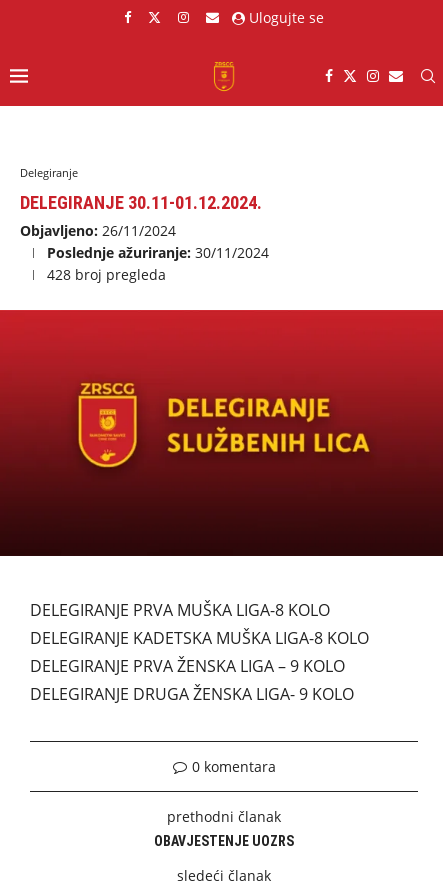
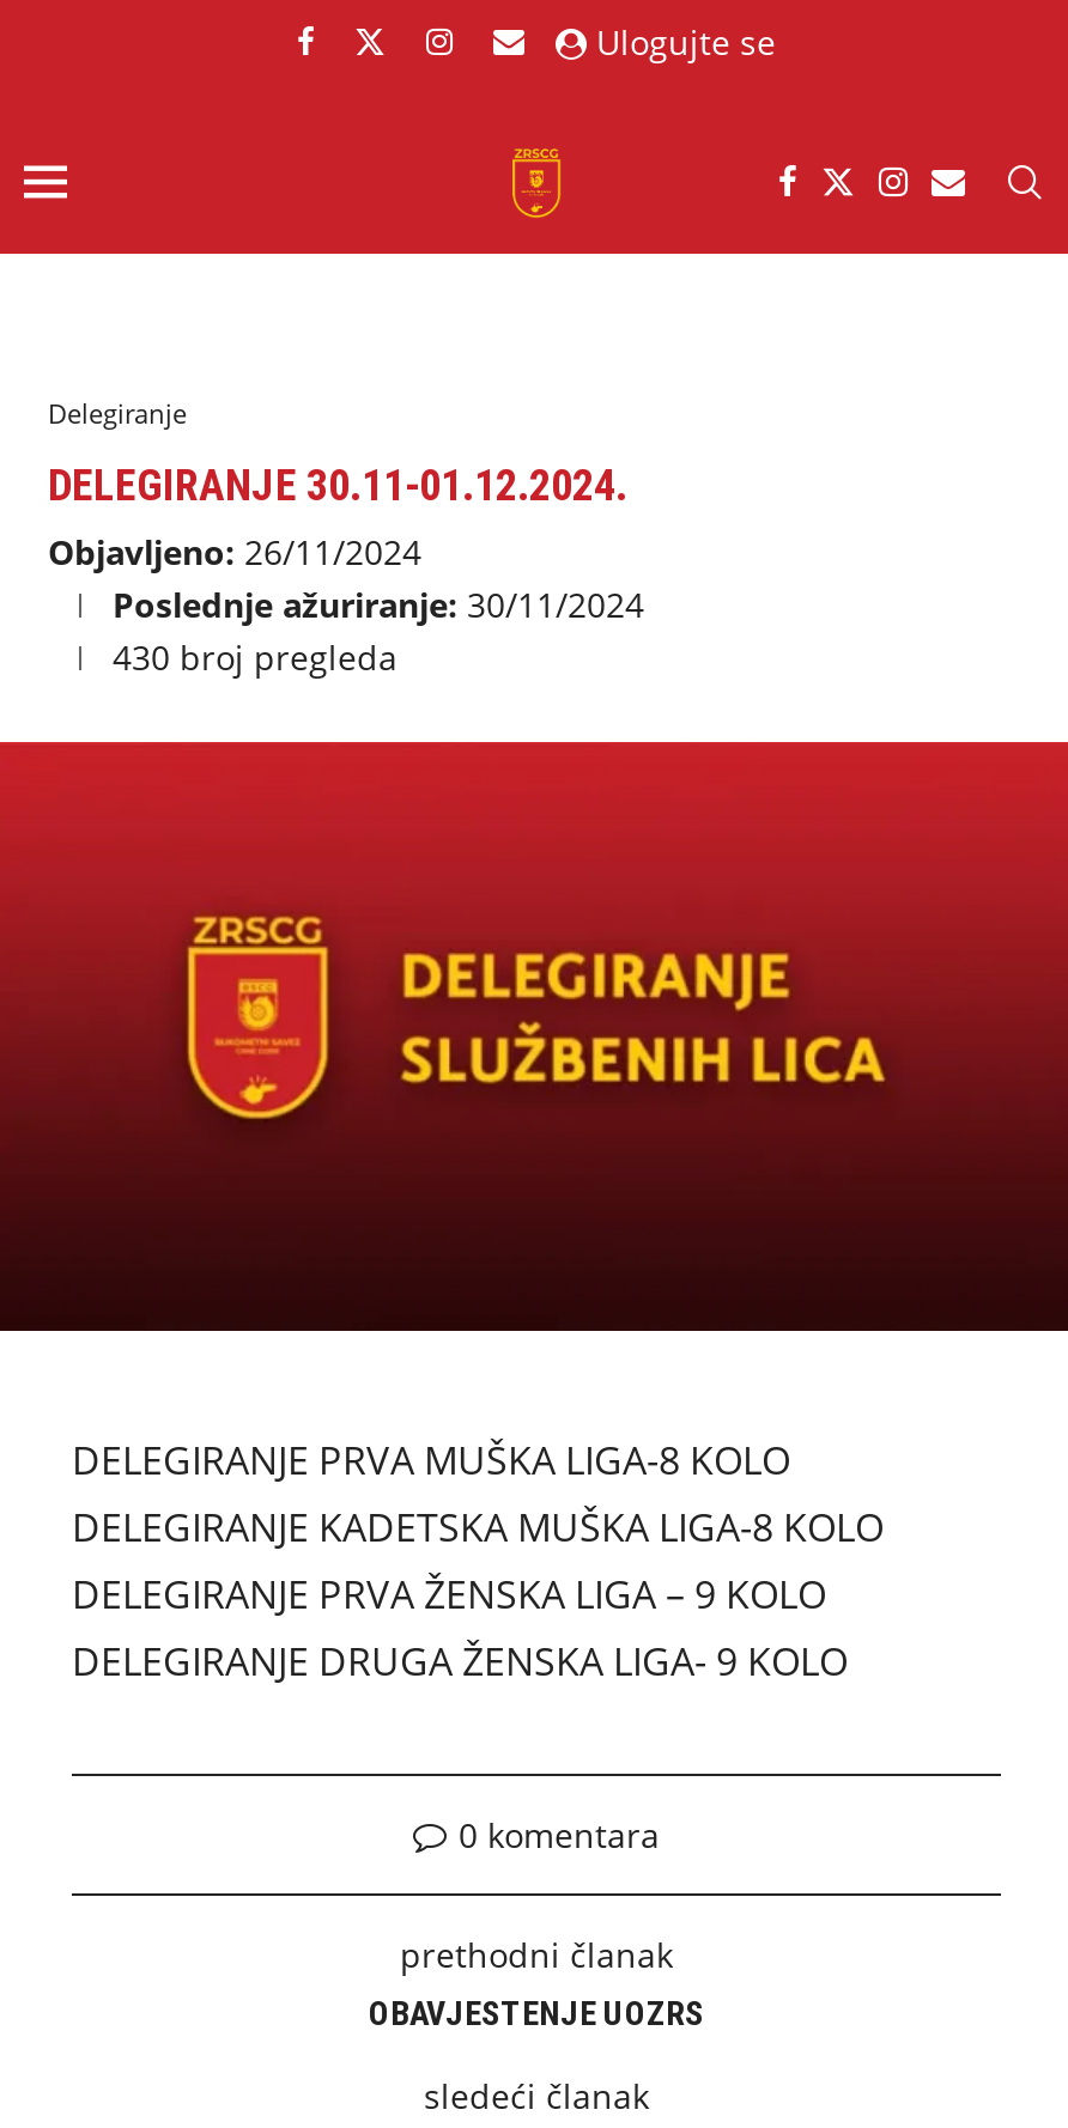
[47,265,166,284] 428 broj pregleda -> [113,634,398,680] 430 broj pregleda

